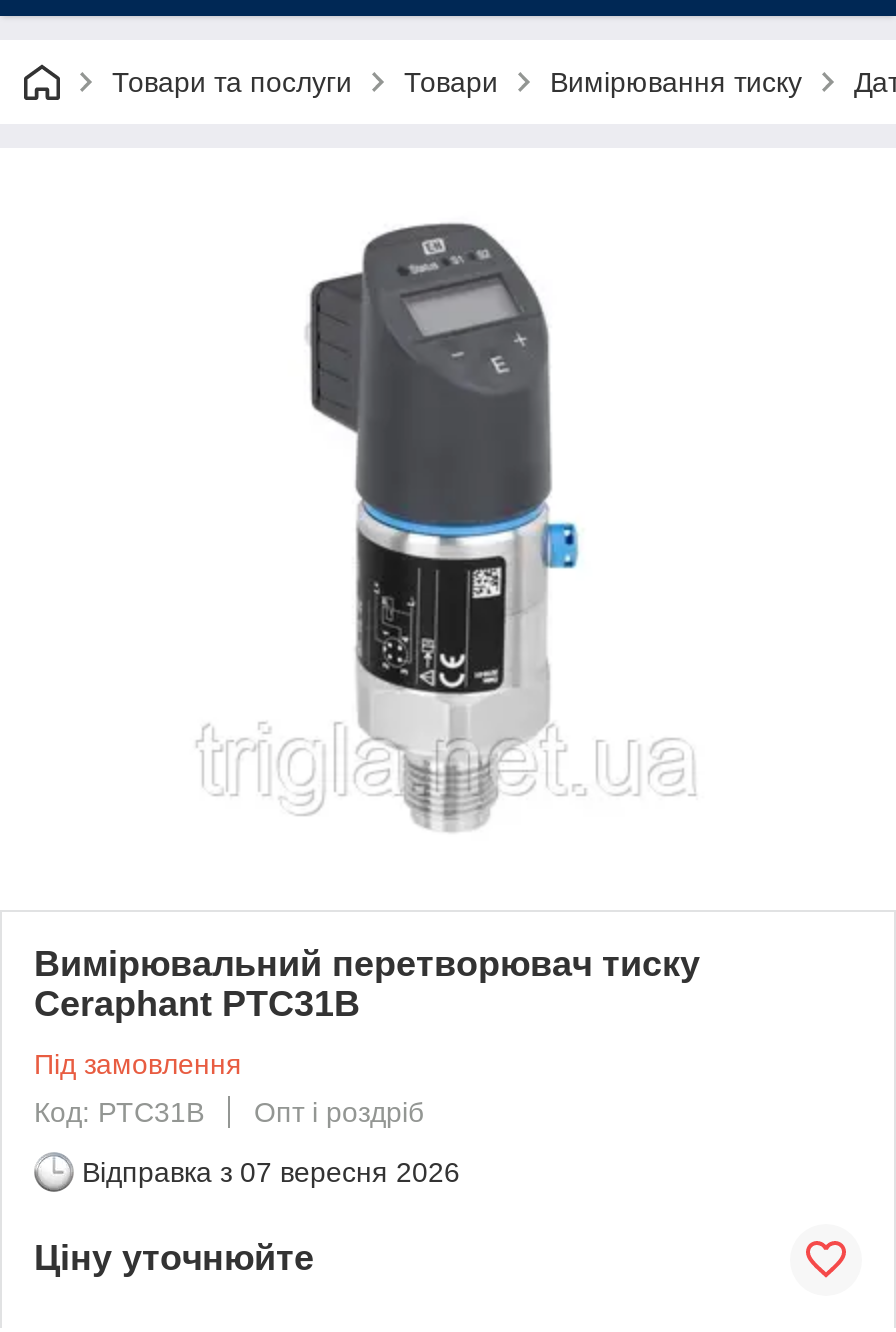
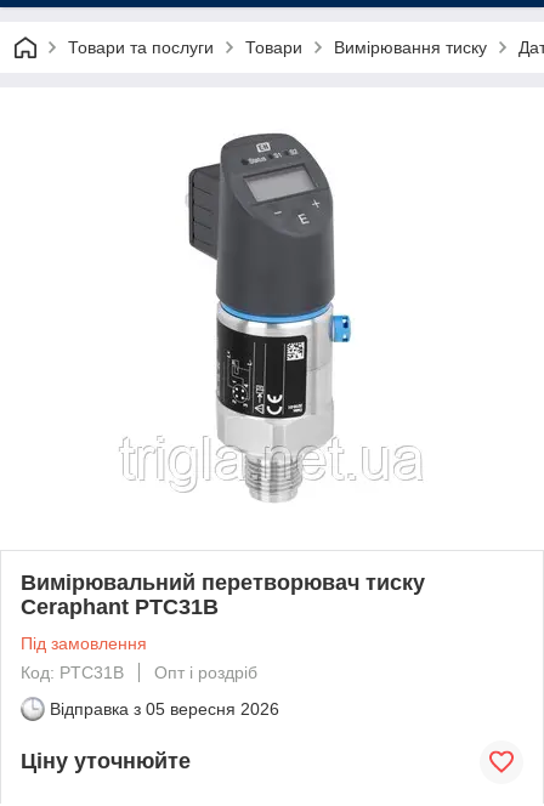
[82,1156,460,1188] Відправка з 07 вересня 2026 -> [50,699,279,718] Відправка з 05 вересня 2026

